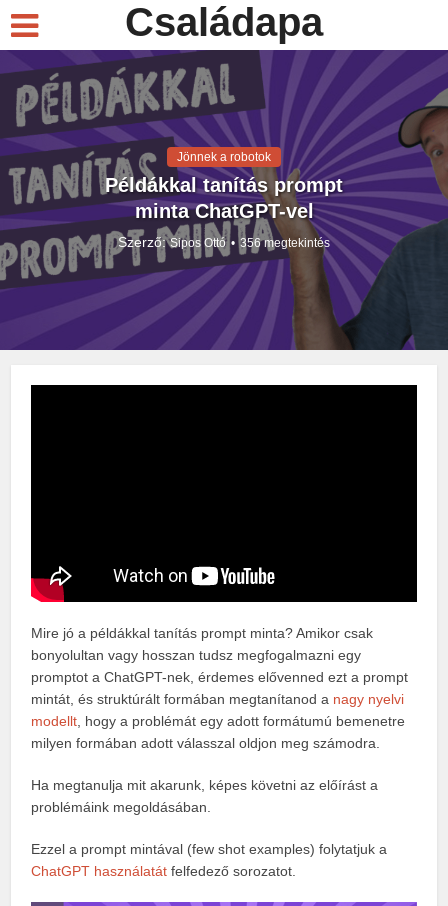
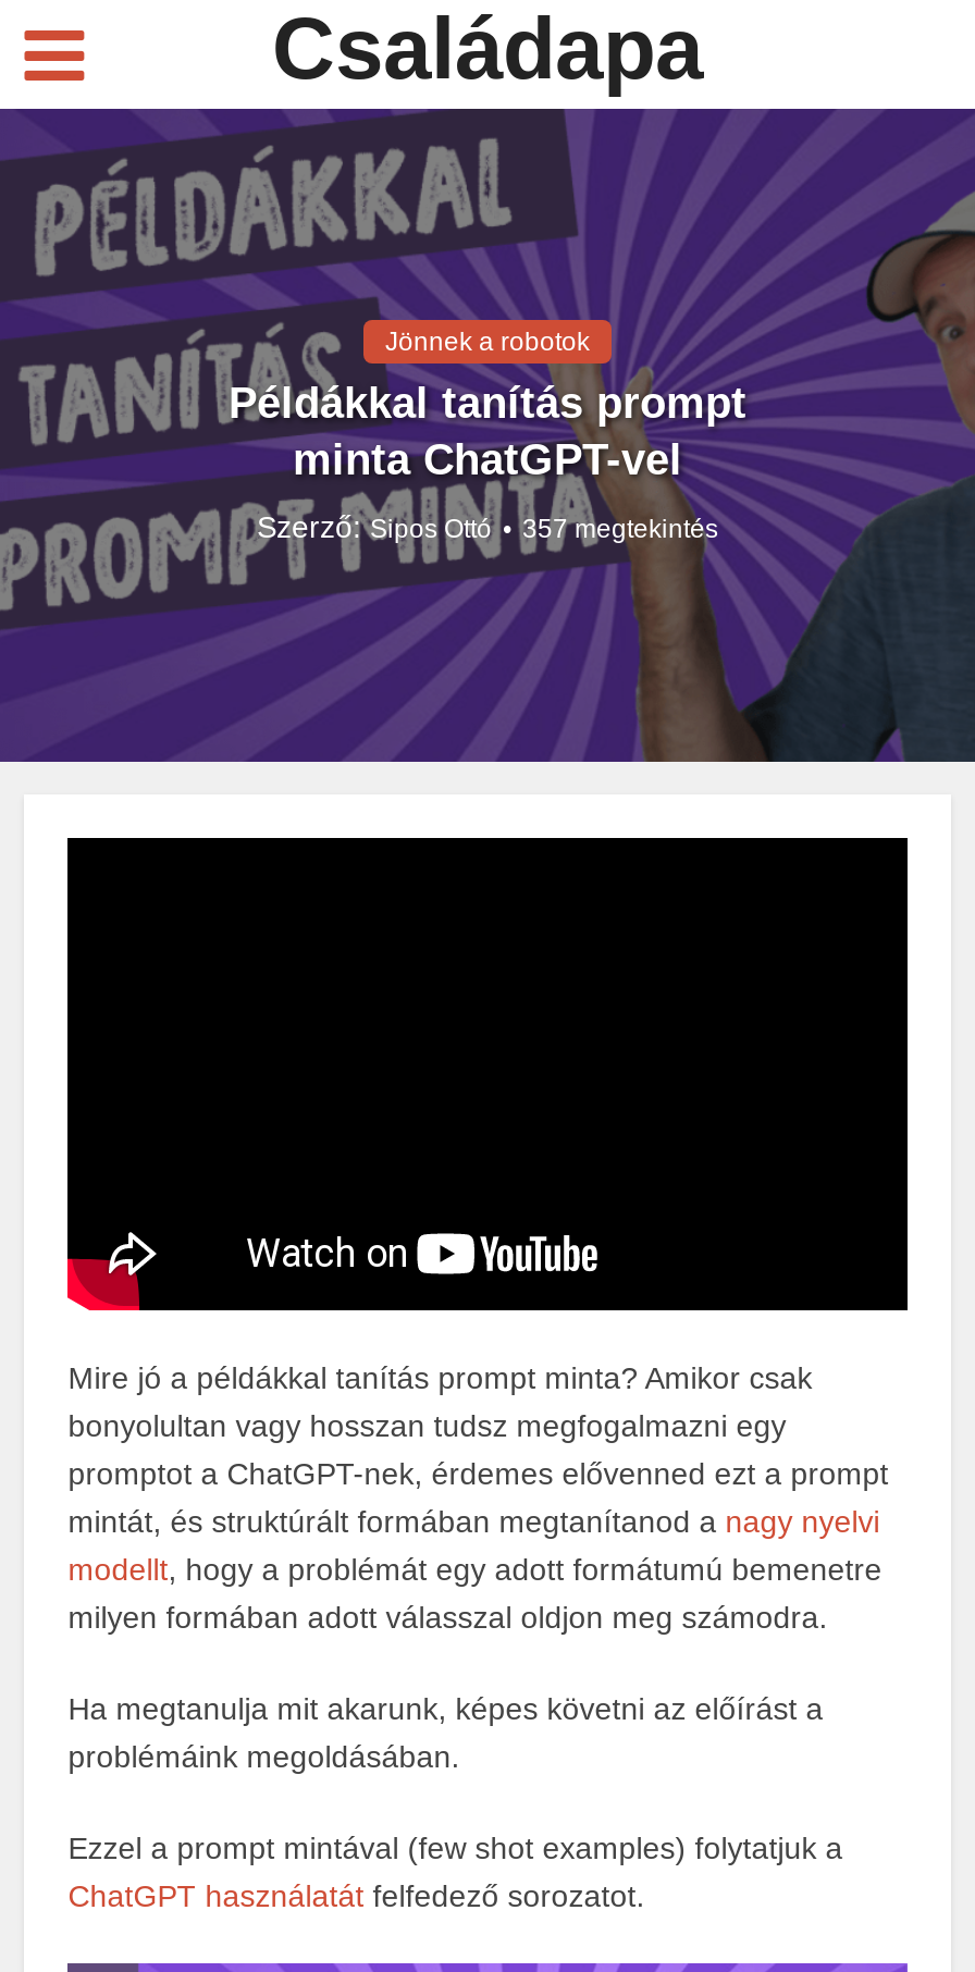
[118,233,330,249] Szerző:Sipos Ottó 356 megtekintés -> [257,508,718,543] Szerző:Sipos Ottó 357 megtekintés

